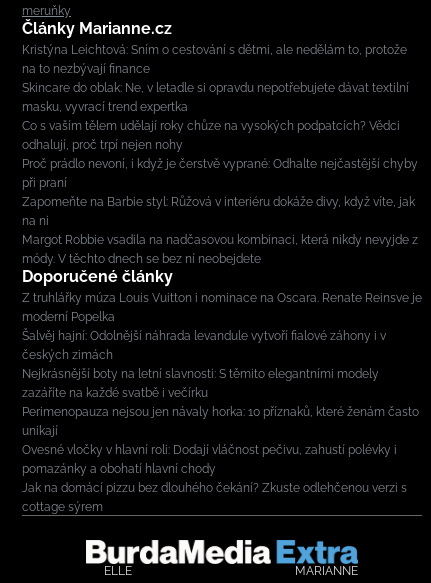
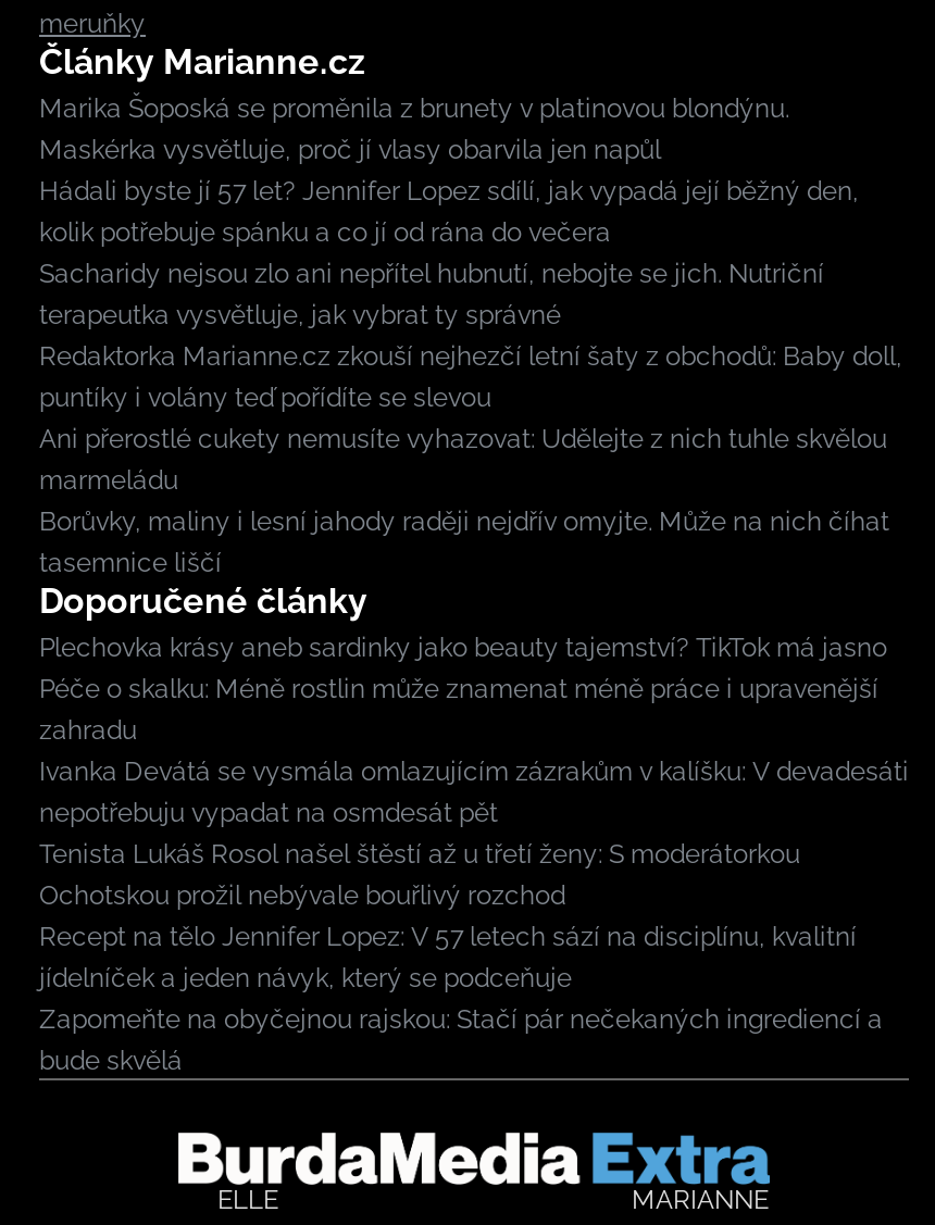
[22,43,418,266] Kristýna Leichtová: Sním o cestování s dětmi, ale nedělám to, protože | na to nezbývají finance | Skincare do oblak: Ne, v letadle si opravdu nepotřebujete dávat textilní | masku, vyvrací trend expertka | Co s vaším tělem udělají roky chůze na vysokých podpatcích? Vědci | odhalují, proč trpí nejen nohy | Proč prádlo nevoní, i když je čerstvě vyprané: Odhalte nejčastější chyby | při praní | Zapomeňte na Barbie styl: Růžová v interiéru dokáže divy, když víte, jak | na ni | Margot Robbie vsadila na nadčasovou kombinaci, která nikdy nevyjde z | módy. V těchto dnech se bez ní neobejdete -> [39,93,902,578] Marika Šoposká se proměnila z brunety v platinovou blondýnu. | Maskérka vysvětluje, proč jí vlasy obarvila jen napůl | Hádali byste jí 57 let? Jennifer Lopez sdílí, jak vypadá její běžný den, | kolik potřebuje spánku a co jí od rána do večera | Sacharidy nejsou zlo ani nepřítel hubnutí, nebojte se jich. Nutriční | terapeutka vysvětluje, jak vybrat ty správné | Redaktorka Marianne.cz zkouší nejhezčí letní šaty z obchodů: Baby doll, | puntíky i volány teď pořídíte se slevou | Ani přerostlé cukety nemusíte vyhazovat: Udělejte z nich tuhle skvělou | marmeládu | Borůvky, maliny i lesní jahody raději nejdřív omyjte. Může na nich číhat | tasemnice liščí
[22,291,422,514] Z truhlářky múza Louis Vuitton i nominace na Oscara. Renate Reinsve je | moderní Popelka | Šalvěj hajní: Odolnější náhrada levandule vytvoří fialové záhony i v | českých zimách | Nejkrásnější boty na letní slavnosti: S těmito elegantními modely | zazáříte na každé svatbě i večírku | Perimenopauza nejsou jen návaly horka: 10 příznaků, které ženám často | unikají | Ovesné vločky v hlavní roli: Dodají vláčnost pečivu, zahustí polévky i | pomazánky a obohatí hlavní chody | Jak na domácí pizzu bez dlouhého čekání? Zkuste odlehčenou verzi s | cottage sýrem -> [39,633,909,1076] Plechovka krásy aneb sardinky jako beauty tajemství? TikTok má jasno | Péče o skalku: Méně rostlin může znamenat méně práce i upravenější | zahradu | Ivanka Devátá se vysmála omlazujícím zázrakům v kalíšku: V devadesáti | nepotřebuju vypadat na osmdesát pět | Tenista Lukáš Rosol našel štěstí až u třetí ženy: S moderátorkou | Ochotskou prožil nebývale bouřlivý rozchod | Recept na tělo Jennifer Lopez: V 57 letech sází na disciplínu, kvalitní | jídelníček a jeden návyk, který se podceňuje | Zapomeňte na obyčejnou rajskou: Stačí pár nečekaných ingrediencí a | bude skvělá

